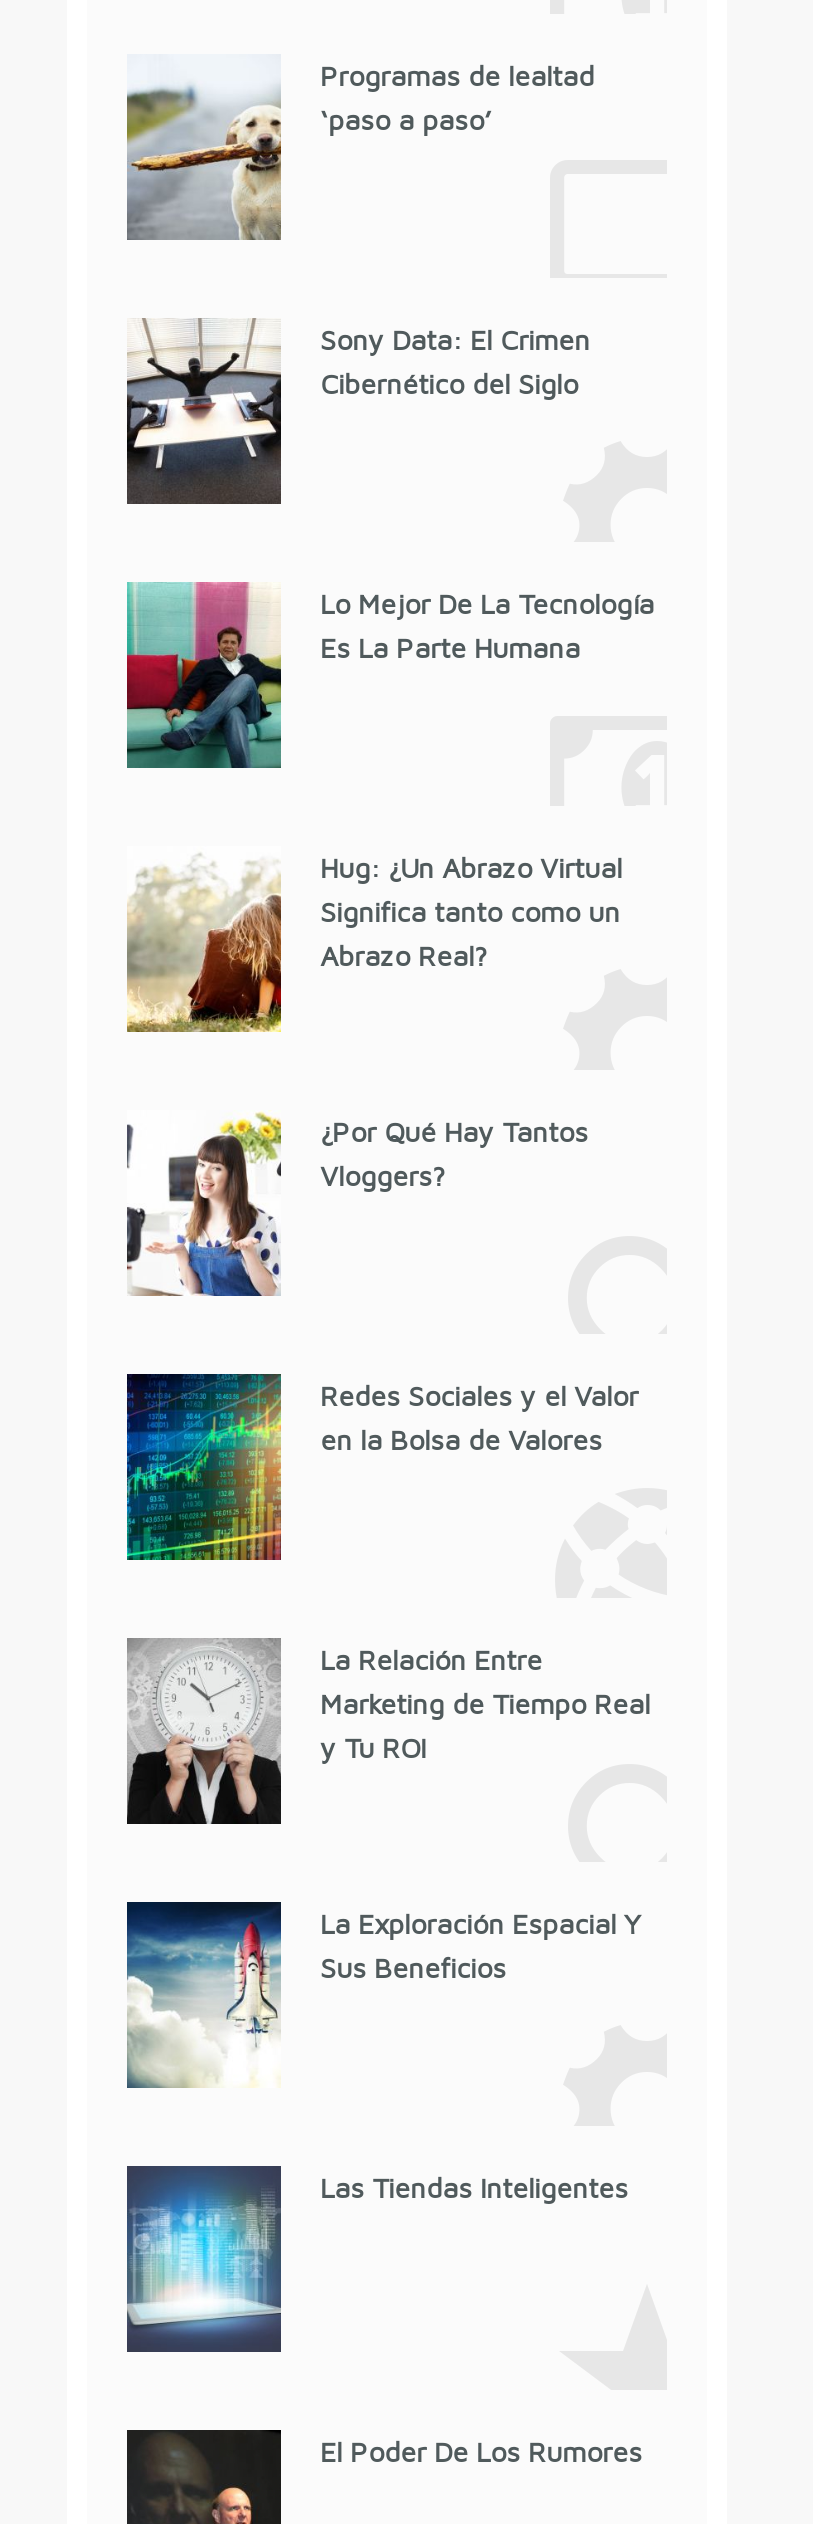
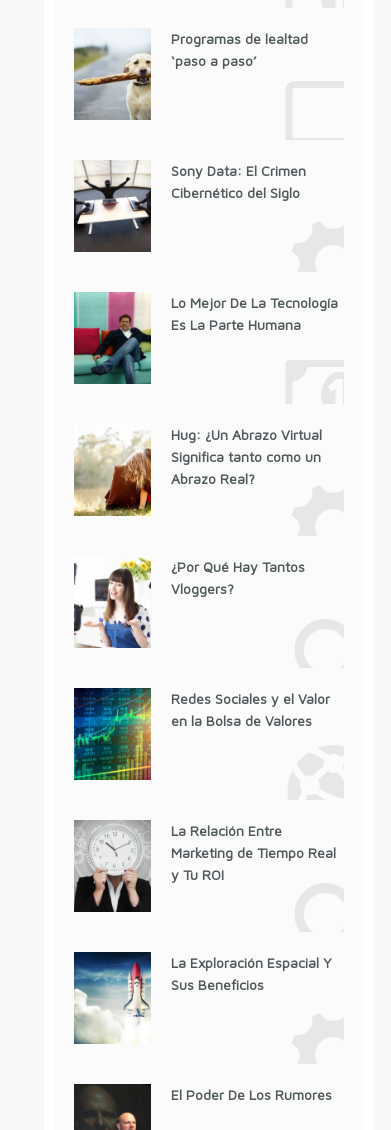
[127,2166,628,2354] [image] | Las Tiendas Inteligentes -> none

